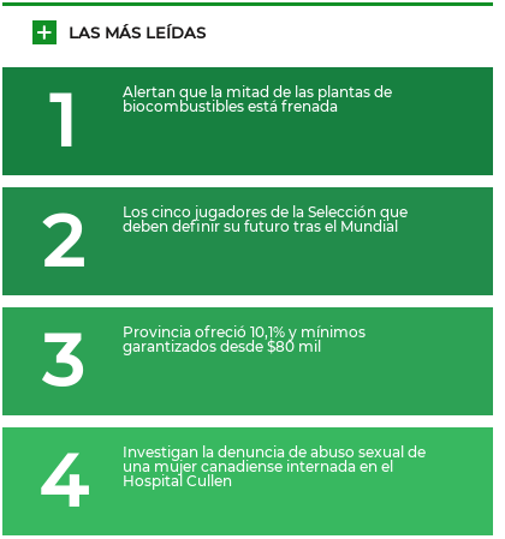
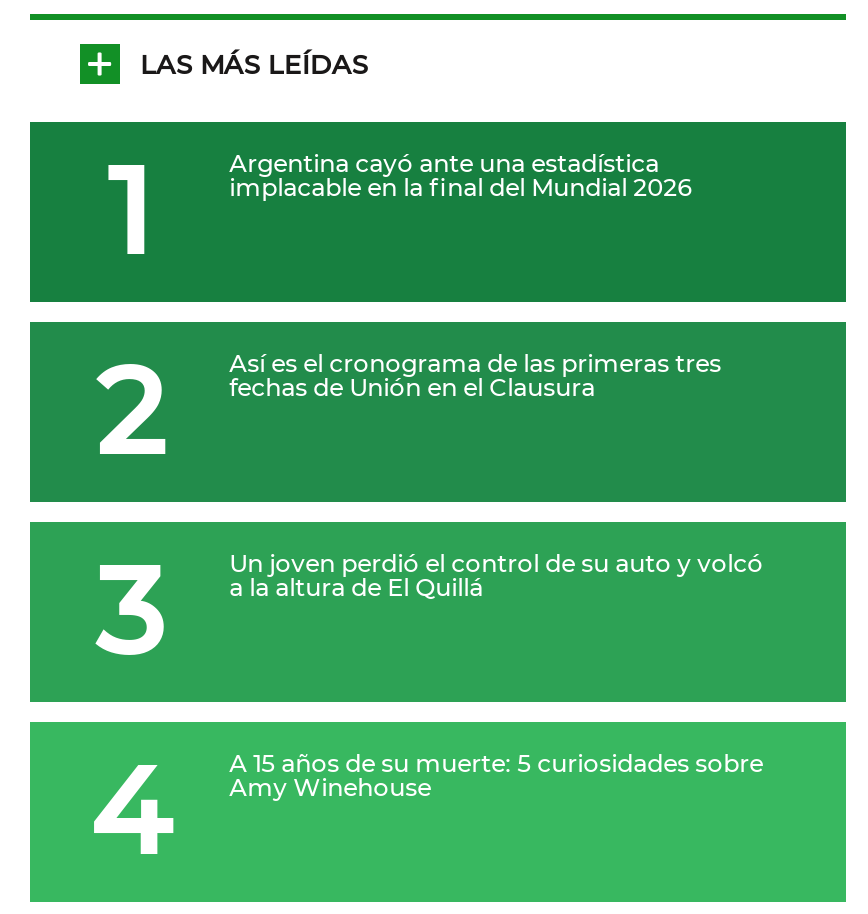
[122,83,391,115] Alertan que la mitad de las plantas de | biocombustibles está frenada -> [229,148,691,202] Argentina cayó ante una estadística | implacable en la final del Mundial 2026
[122,203,407,235] Los cinco jugadores de la Selección que | deben definir su futuro tras el Mundial -> [229,348,721,402] Así es el cronograma de las primeras tres | fechas de Unión en el Clausura
[122,323,365,355] Provincia ofreció 10,1% y mínimos | garantizados desde $80 mil -> [229,548,763,602] Un joven perdió el control de su auto y volcó | a la altura de El Quillá
[122,443,425,490] Investigan la denuncia de abuso sexual de | una mujer canadiense internada en el | Hospital Cullen -> [229,748,763,802] A 15 años de su muerte: 5 curiosidades sobre | Amy Winehouse

